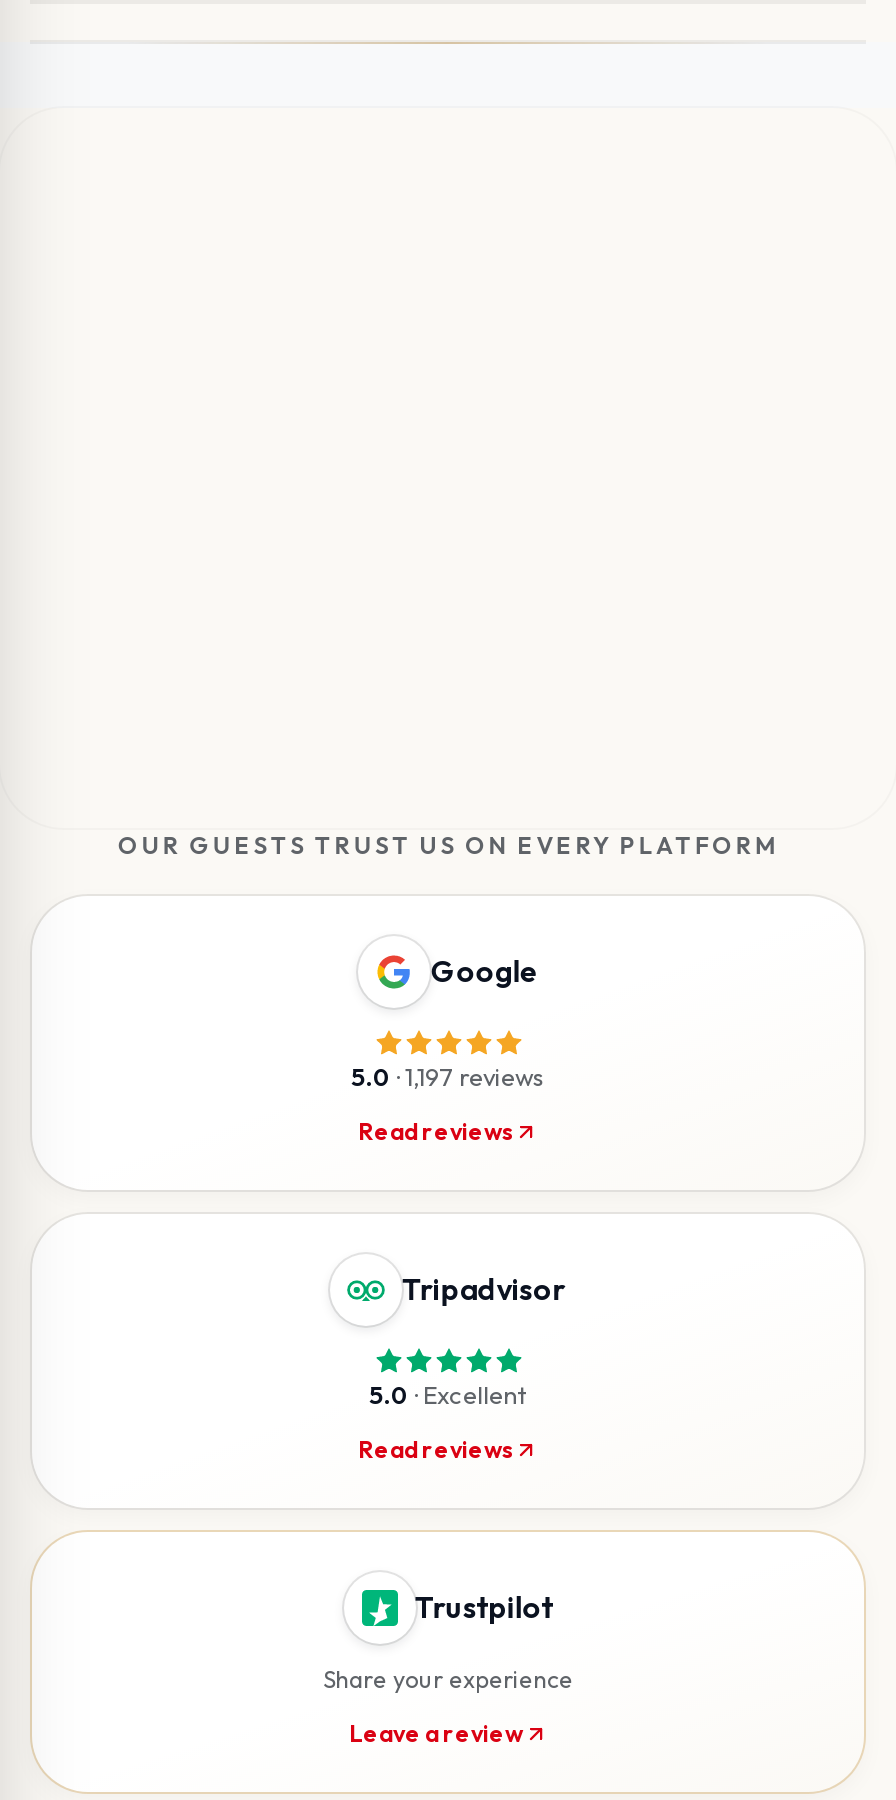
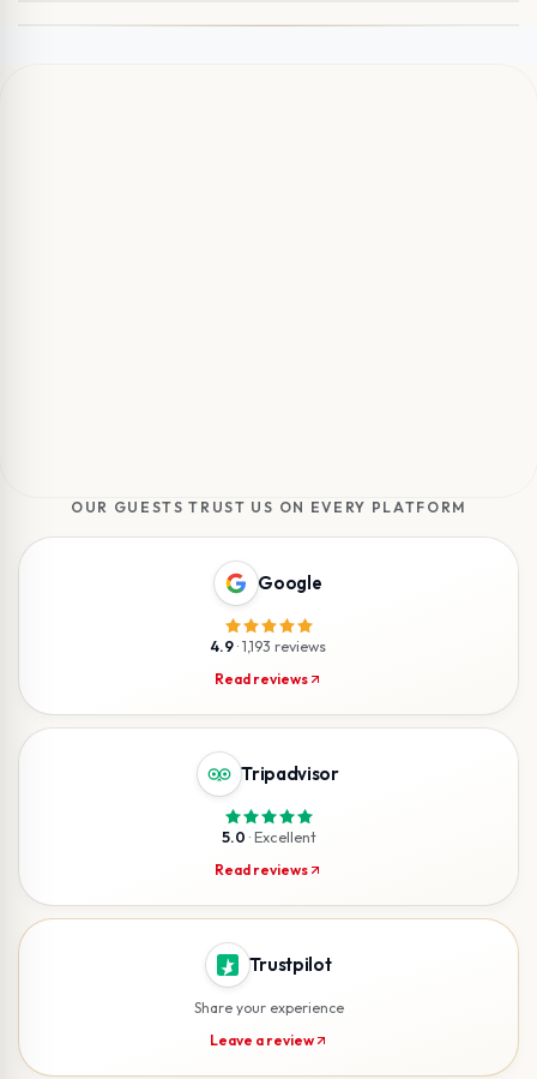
[351,1059,545,1091] 5.0 · 1,197 reviews -> [211,636,326,655] 4.9 · 1,193 reviews

